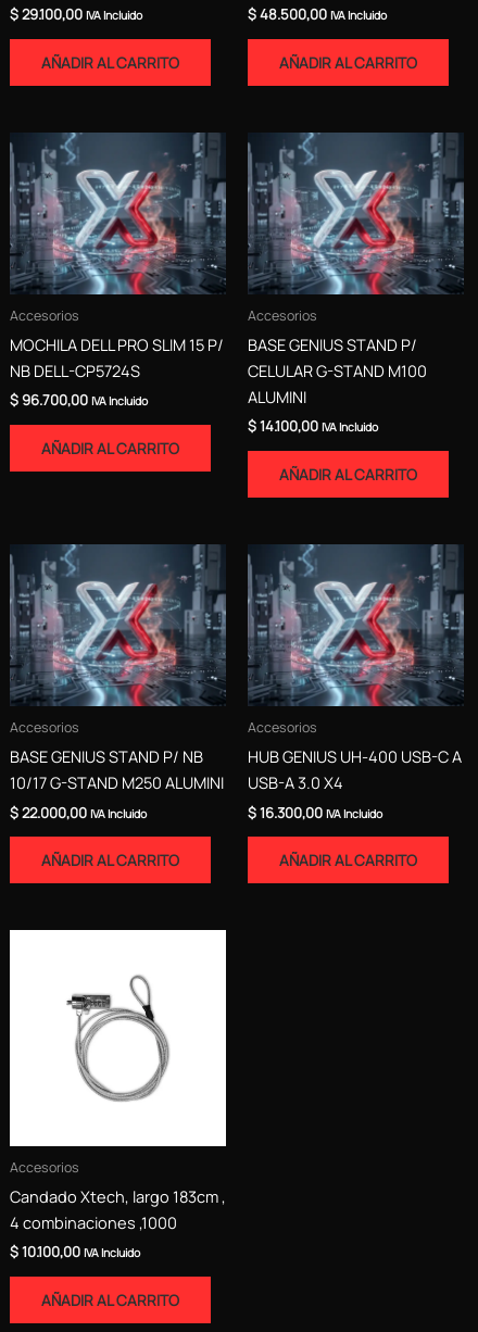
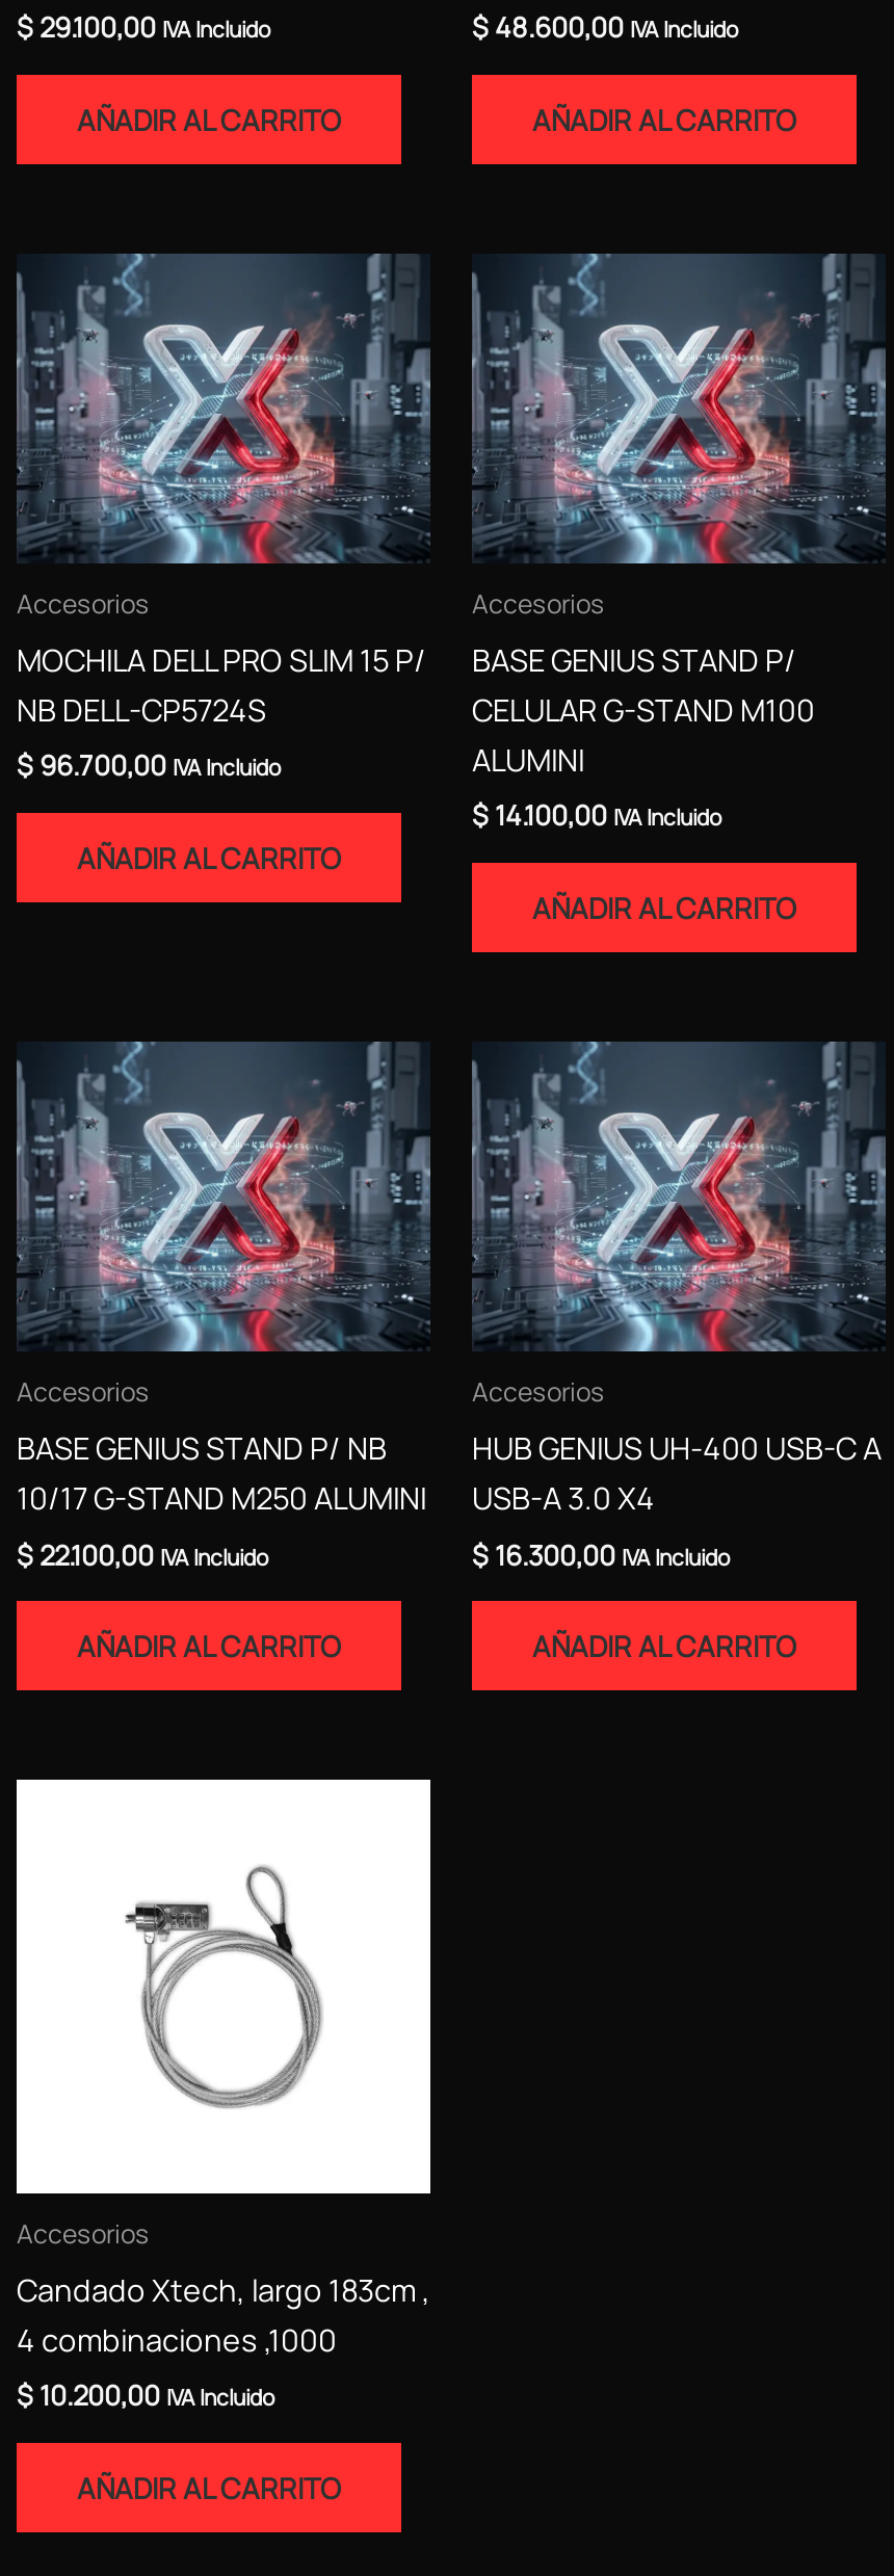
[248,5,387,24] $48.500,00 IVA Incluido -> [472,9,738,47] $48.600,00 IVA Incluido
[10,802,147,822] $22.000,00 IVA Incluido -> [17,1535,268,1573] $22.100,00 IVA Incluido
[10,1242,140,1262] $10.100,00 IVA Incluido -> [17,2377,274,2415] $10.200,00 IVA Incluido

